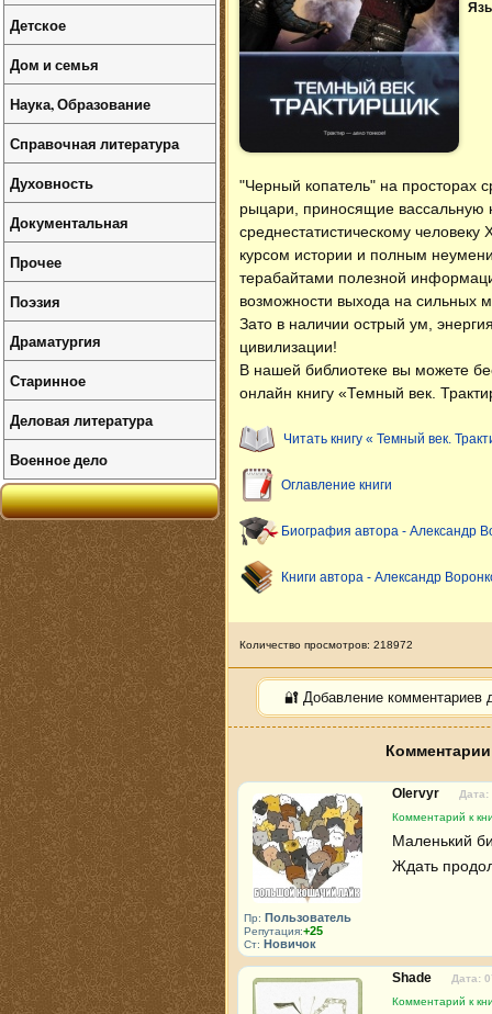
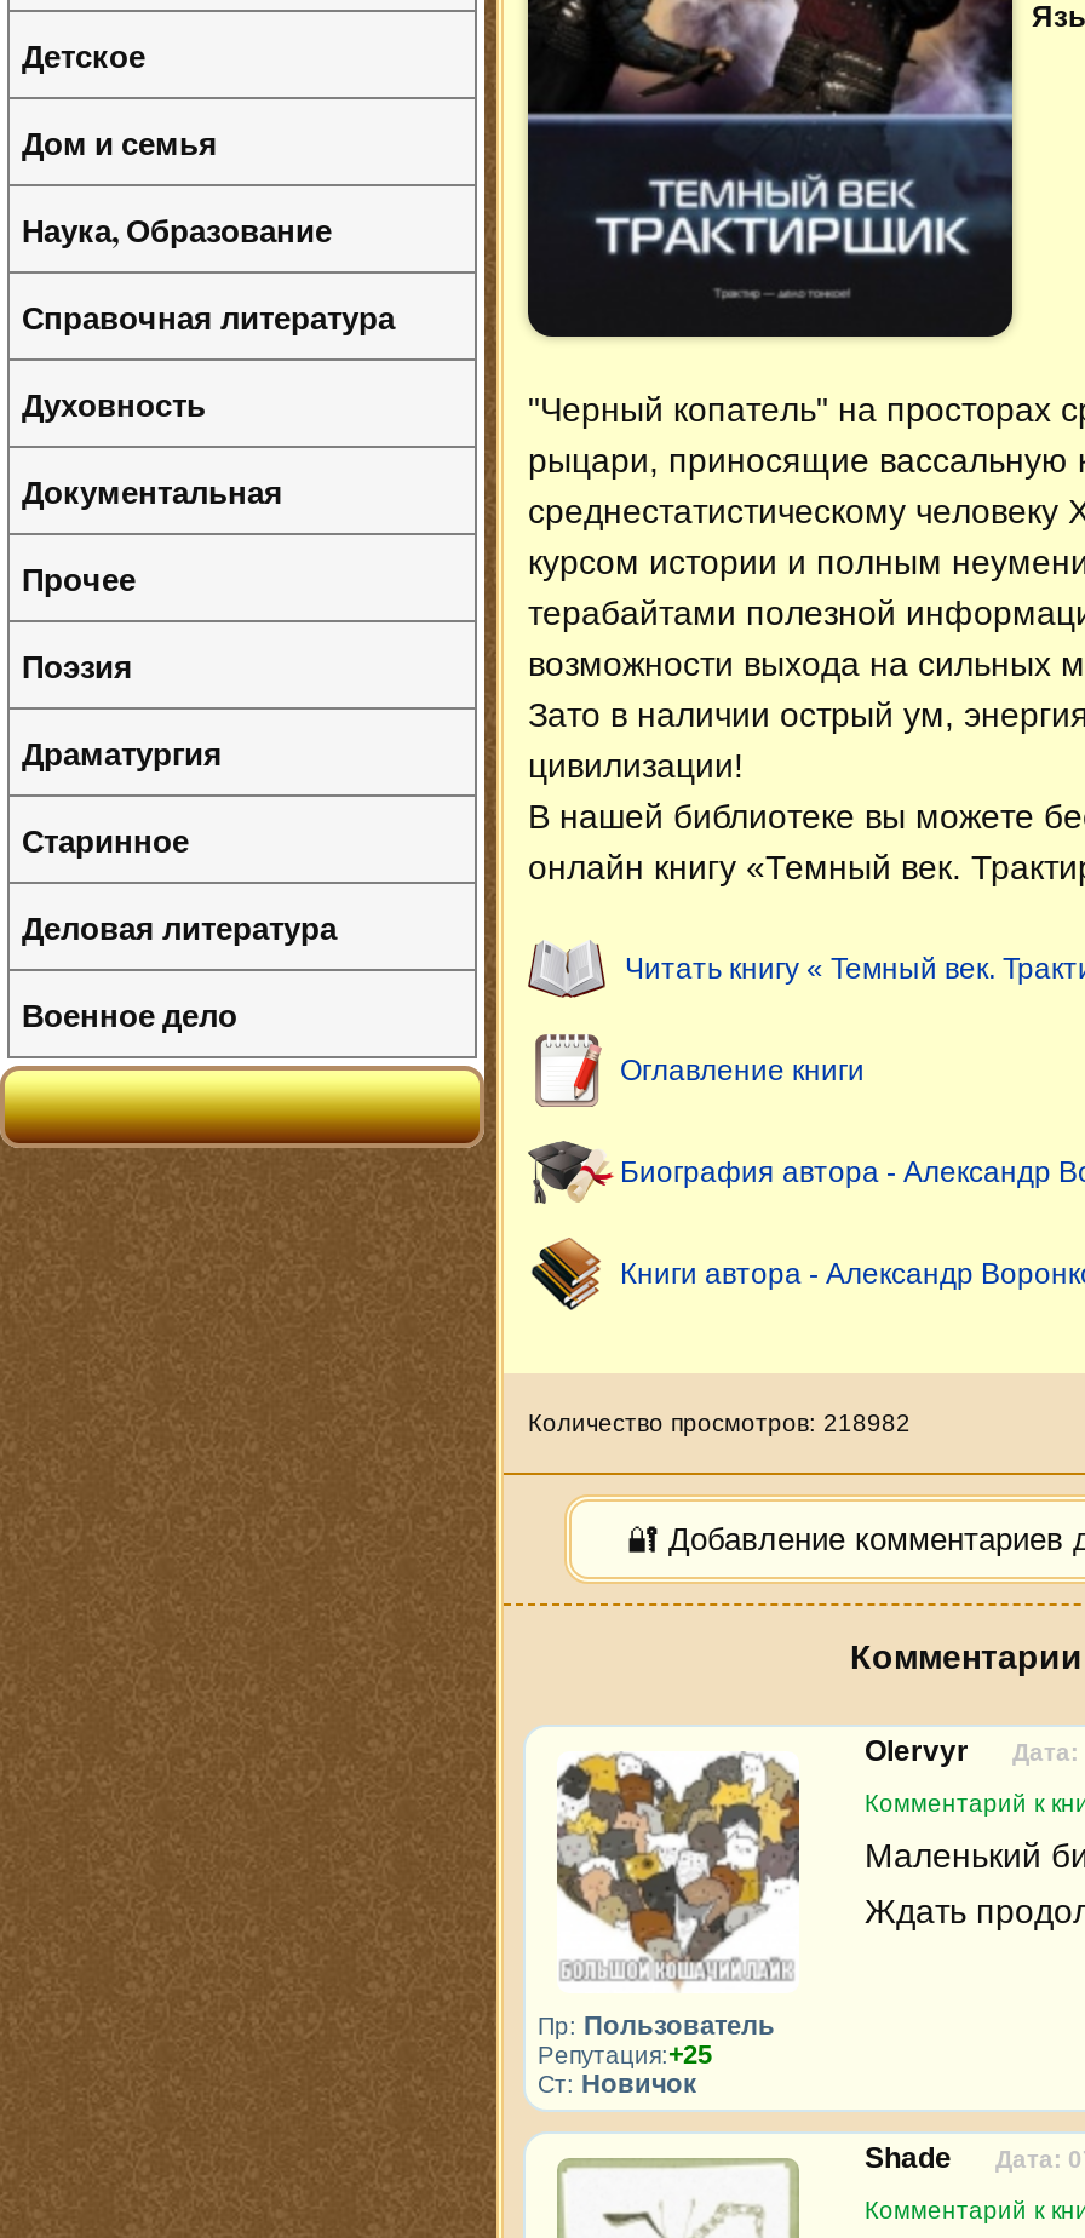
[239,639,413,651] Количество просмотров: 218972 -> [528,1410,911,1436] Количество просмотров: 218982

